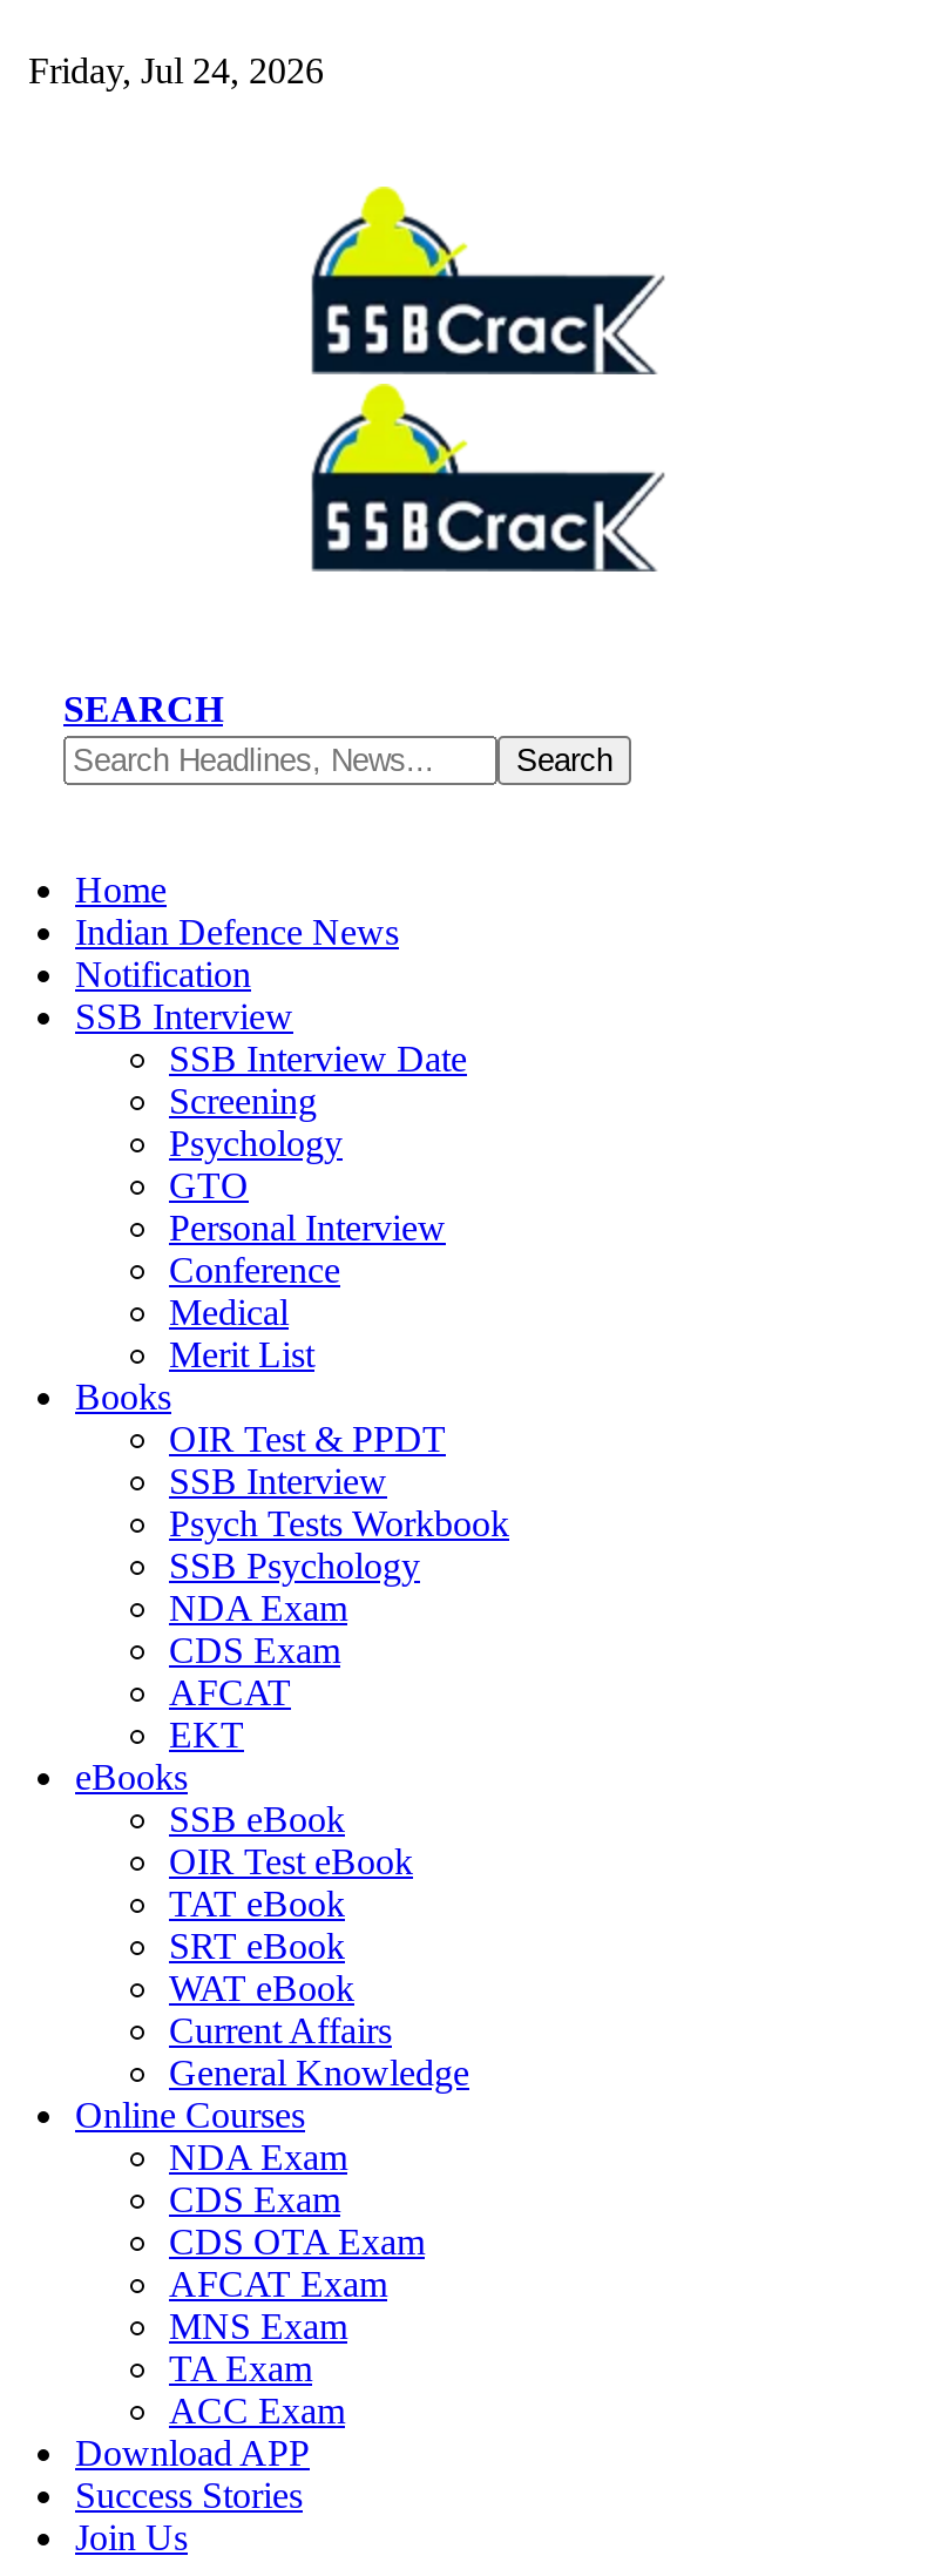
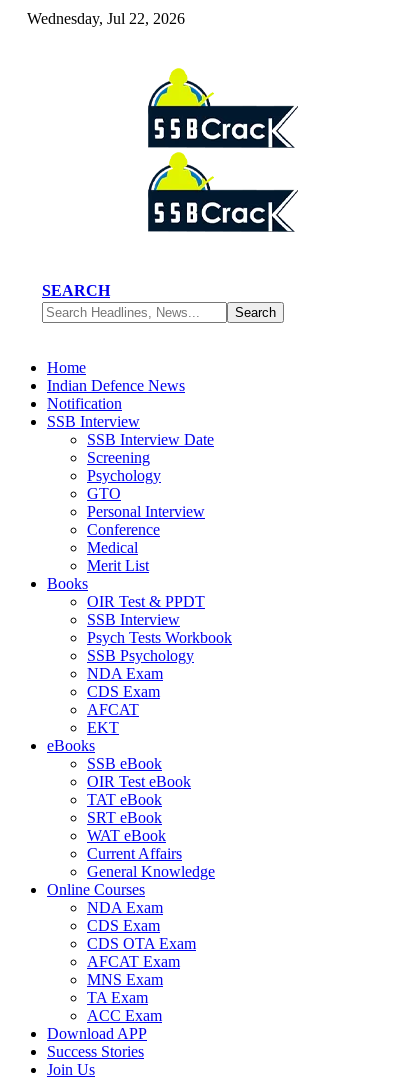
[28,50,324,90] Friday, Jul 24, 2026 -> [27,10,185,27] Wednesday, Jul 22, 2026

